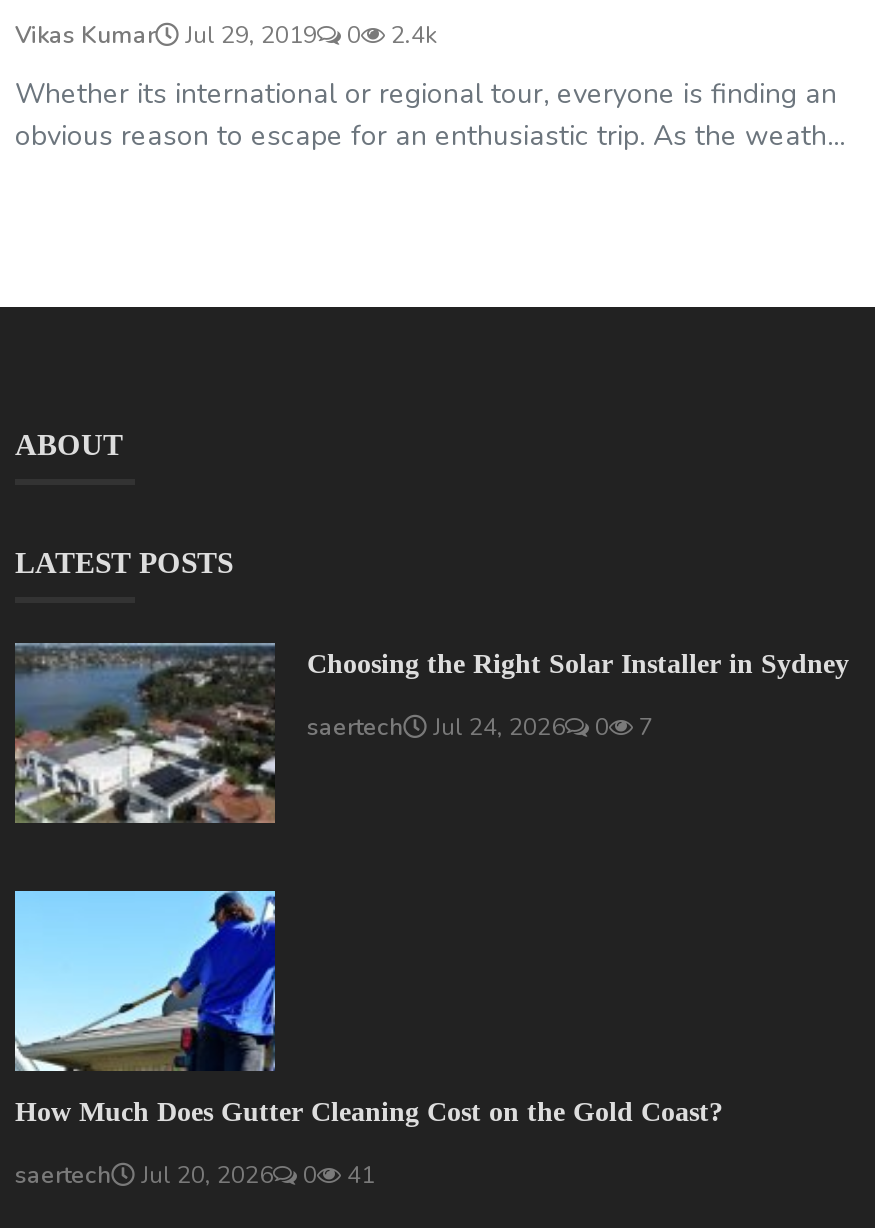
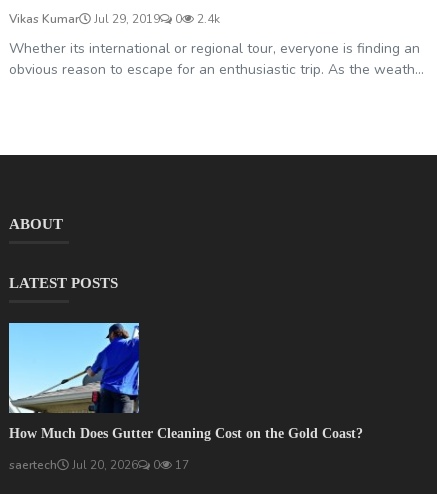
[13,643,849,825] [image] | Choosing the Right Solar Installer in Sydney | saertech | Jul 24, 2026 | 0 | 7 -> none
[15,1158,375,1190] saertech Jul 20, 2026 0 41 -> [9,457,189,473] saertech Jul 20, 2026 0 17

